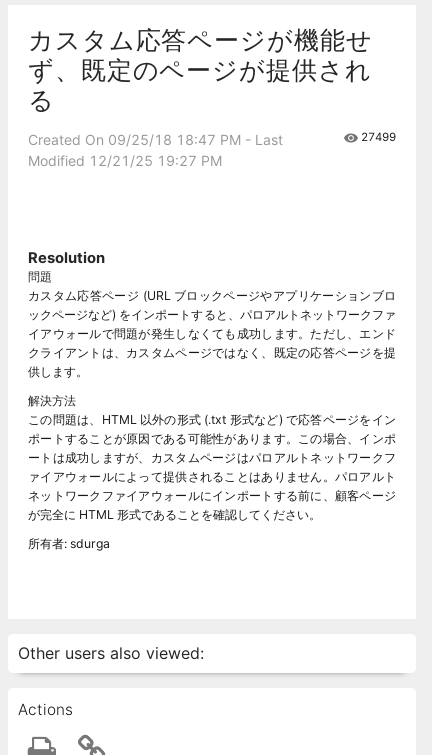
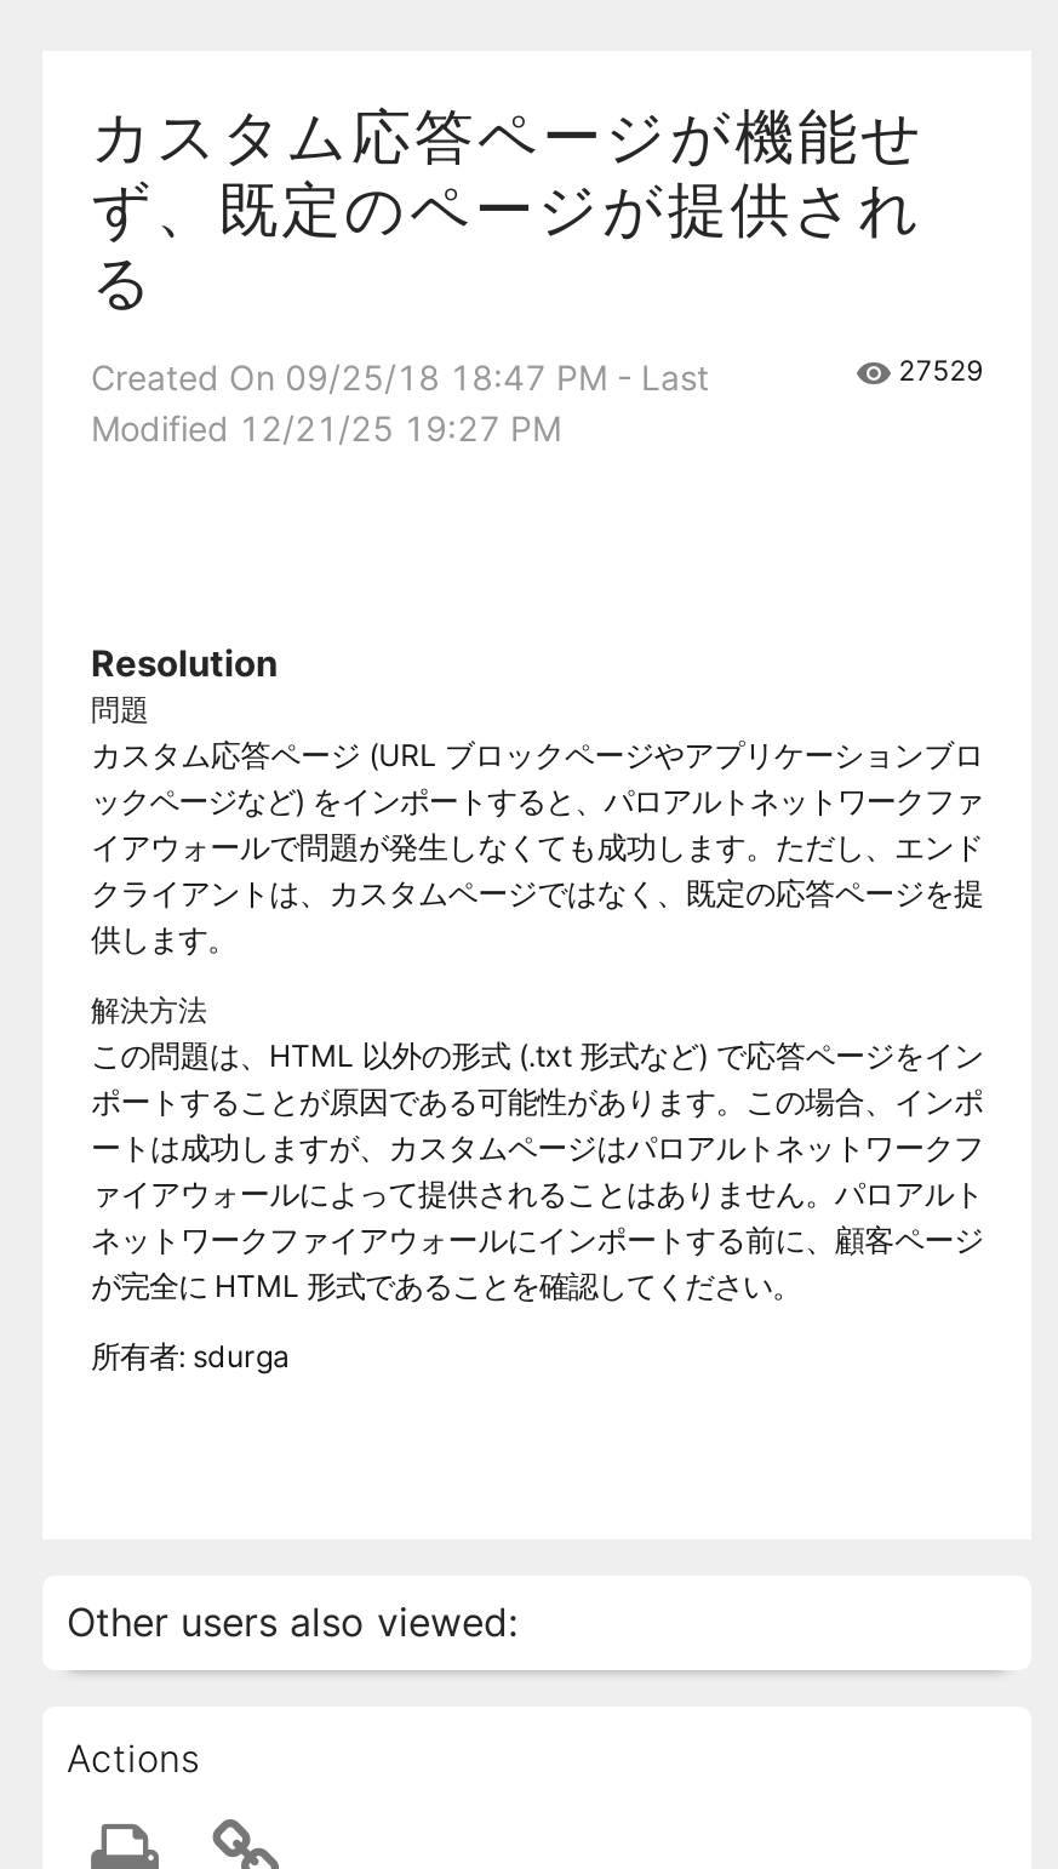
[361,130,396,144] 27499 -> [898,354,983,388] 27529

